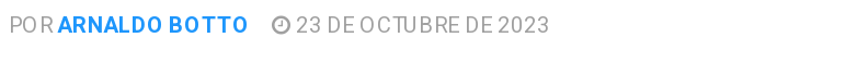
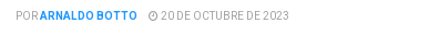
[9,11,550,41] POR ARNALDO BOTTO 23 DE OCTUBRE DE 2023 -> [16,8,289,24] POR ARNALDO BOTTO 20 DE OCTUBRE DE 2023

